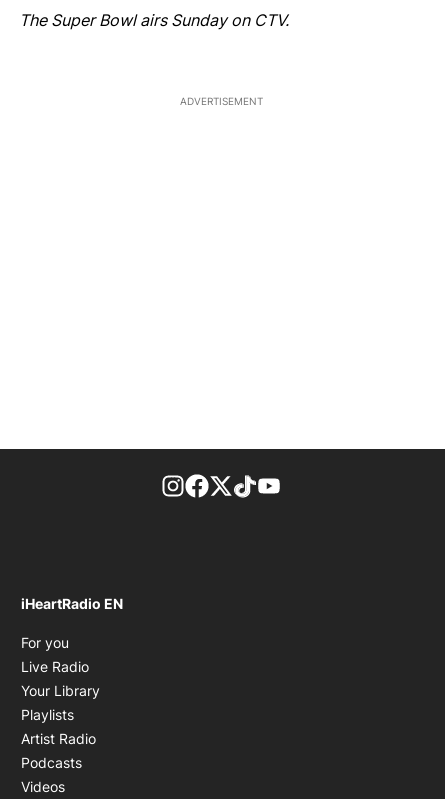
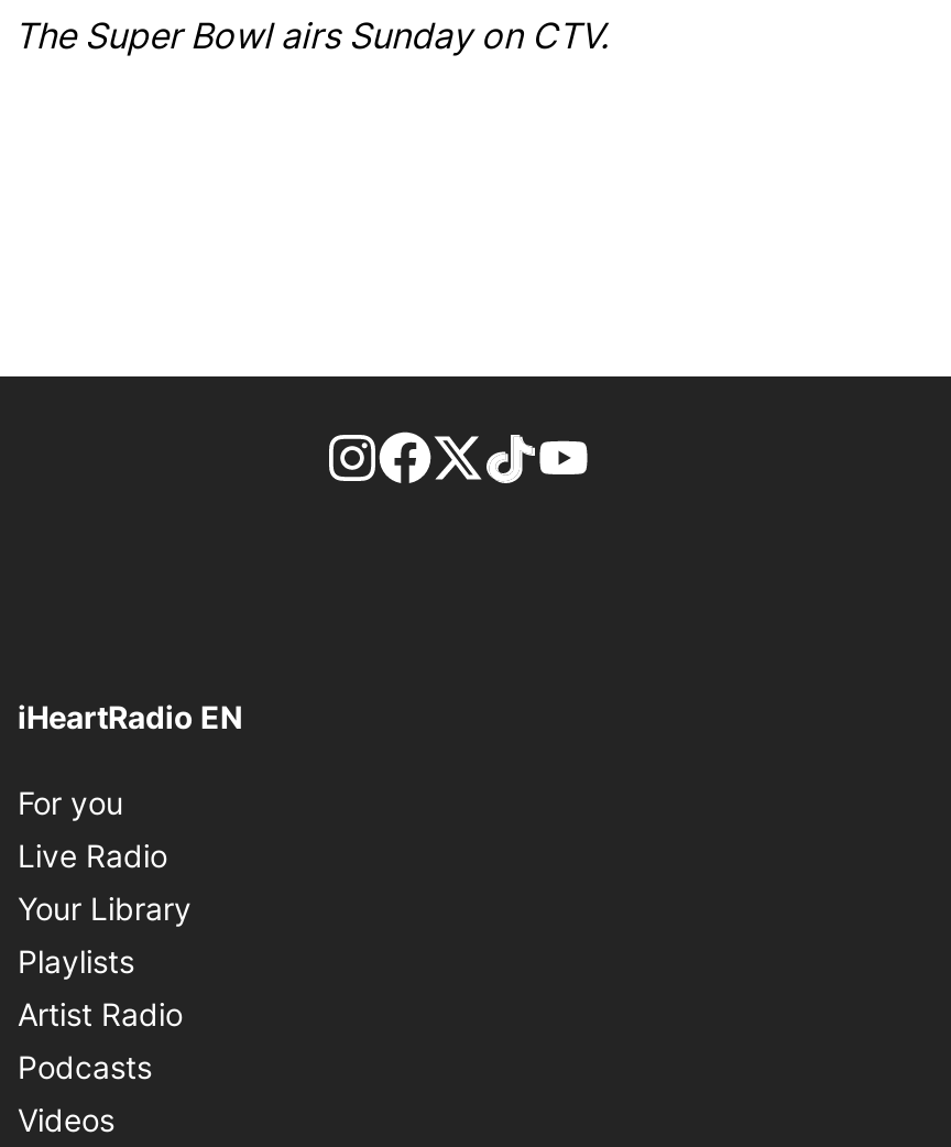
[179,95,262,107] ADVERTISEMENT -> none

